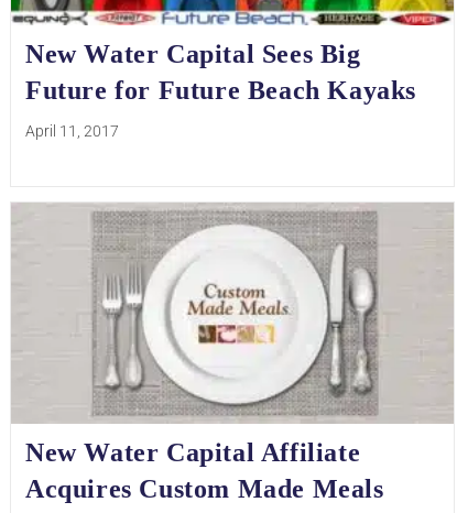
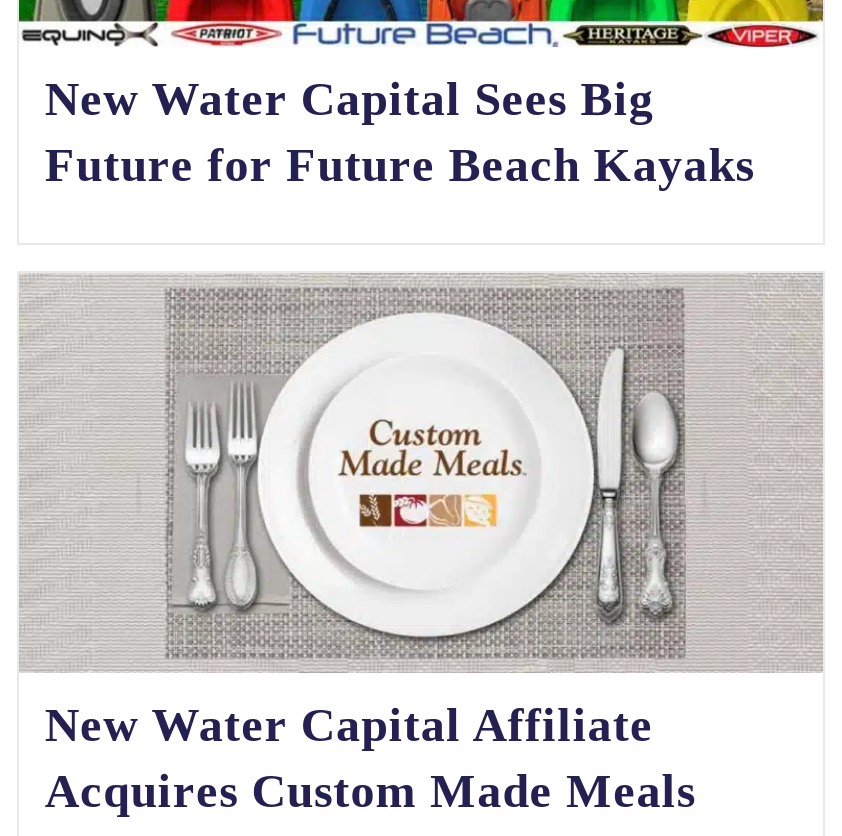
[25,122,119,140] April 11, 2017 -> none

